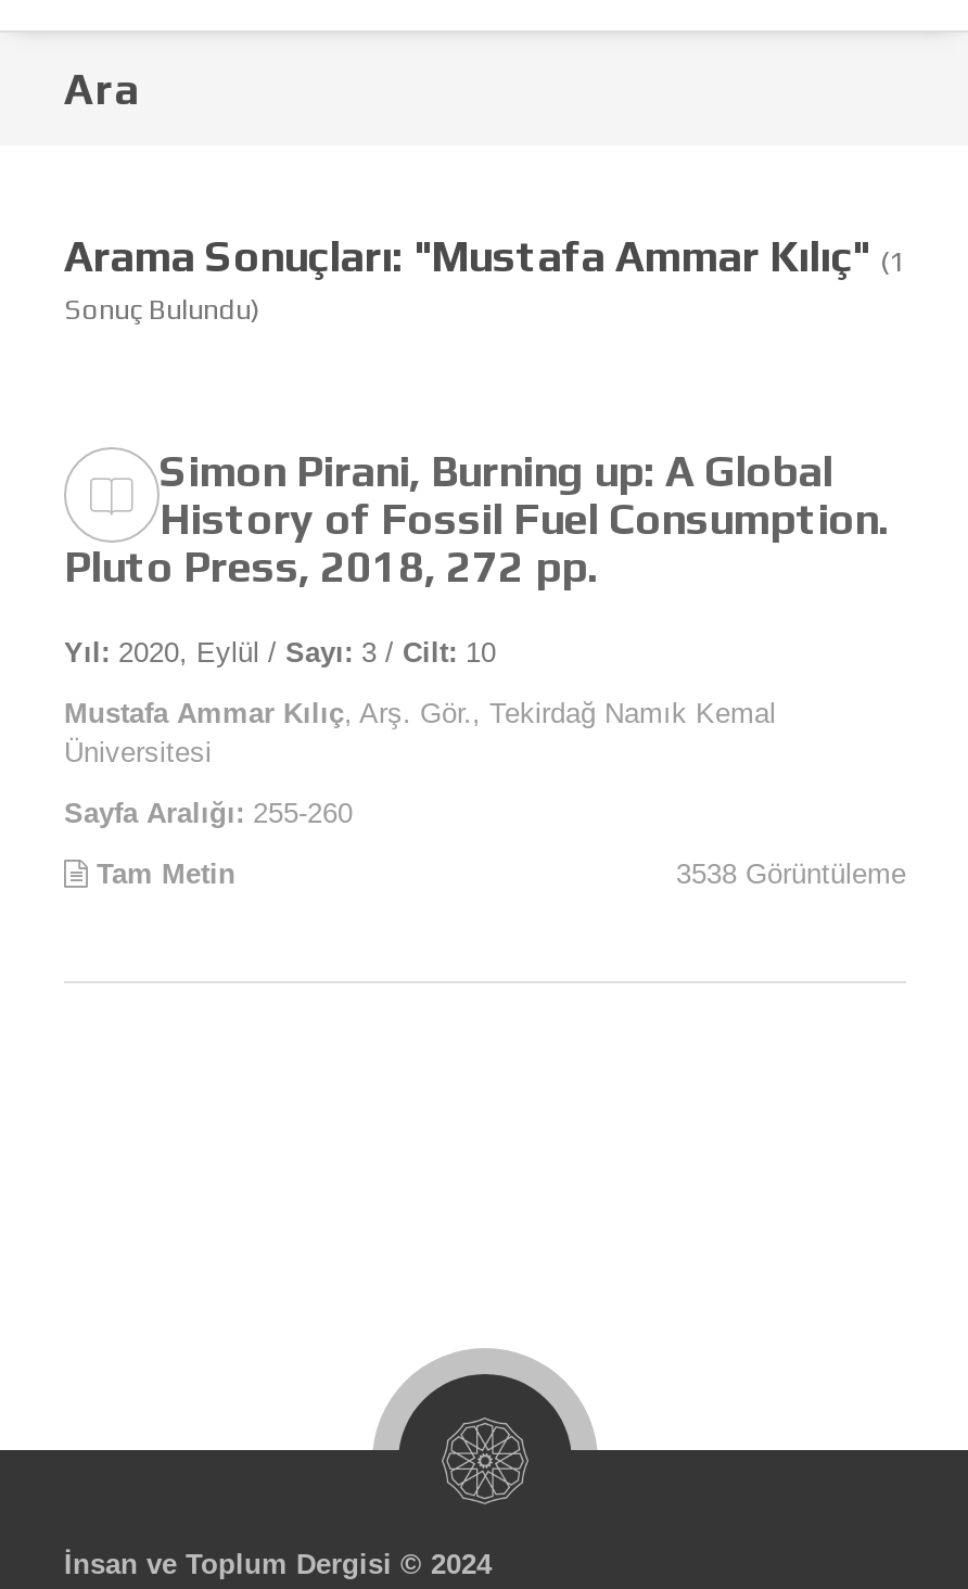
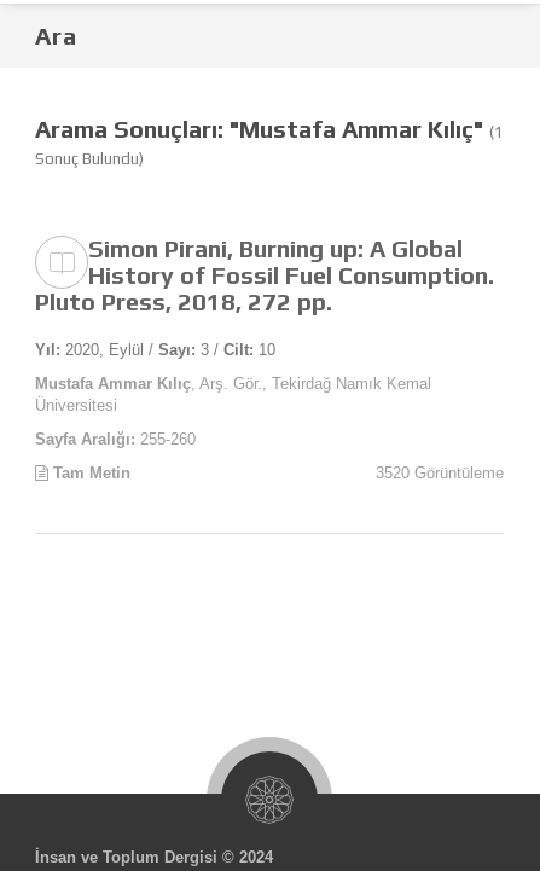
[676,856,906,889] 3538 Görüntüleme -> [376,463,504,481] 3520 Görüntüleme

